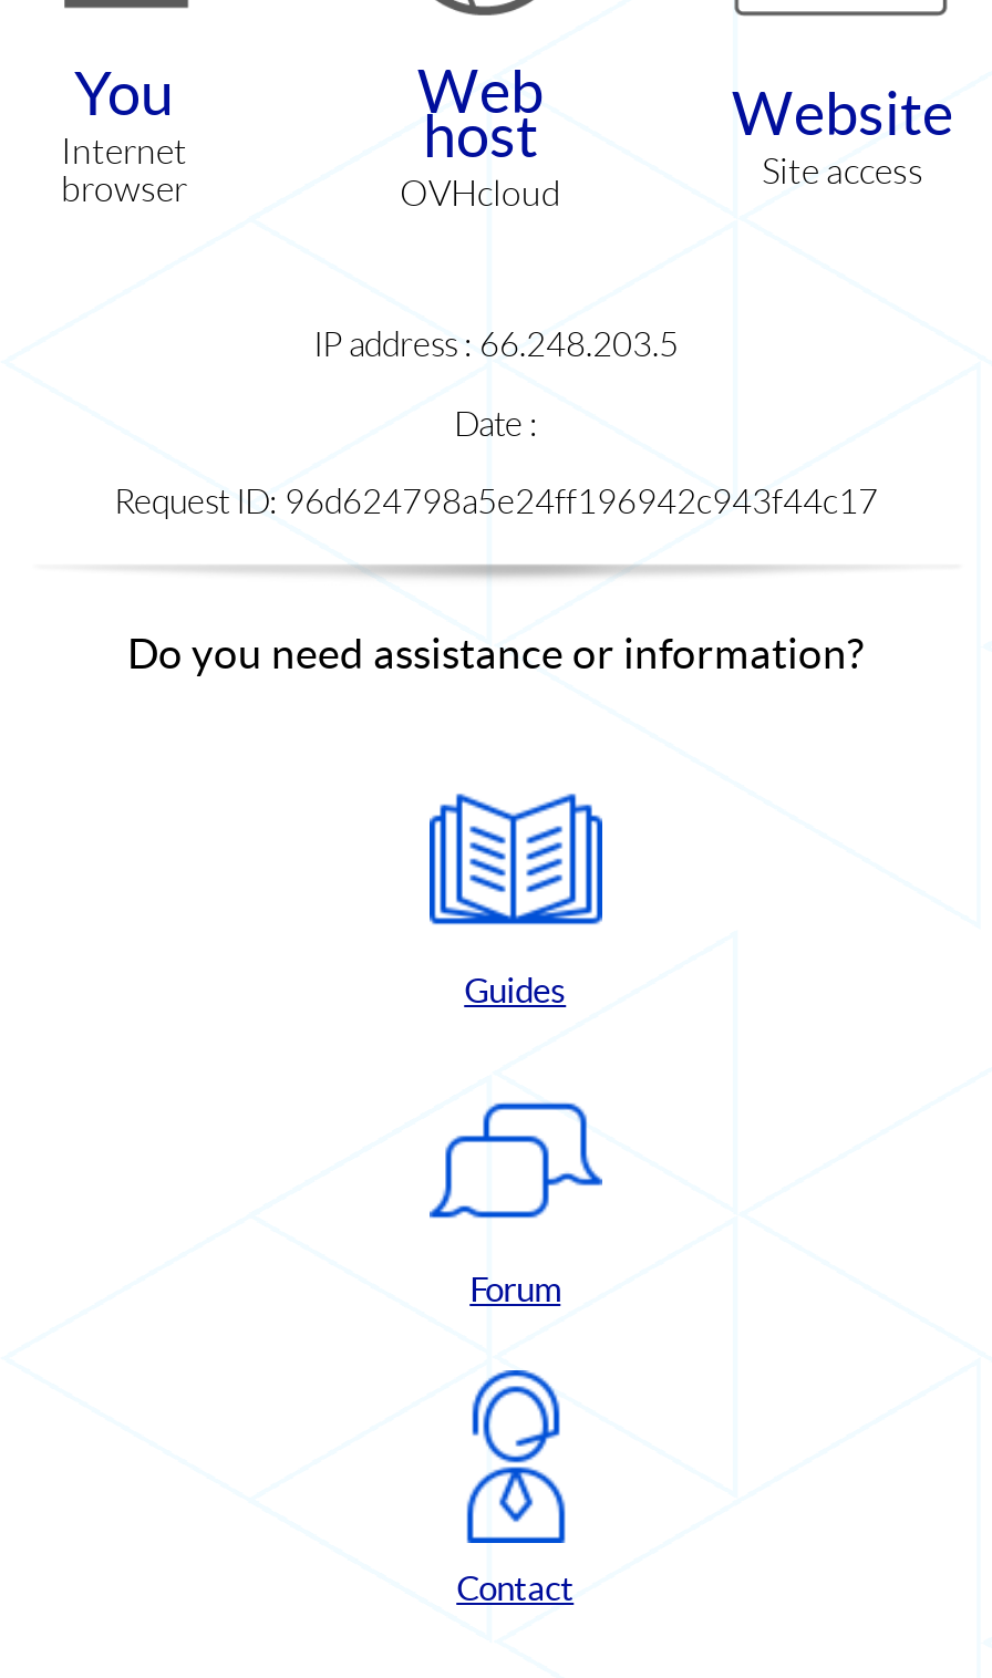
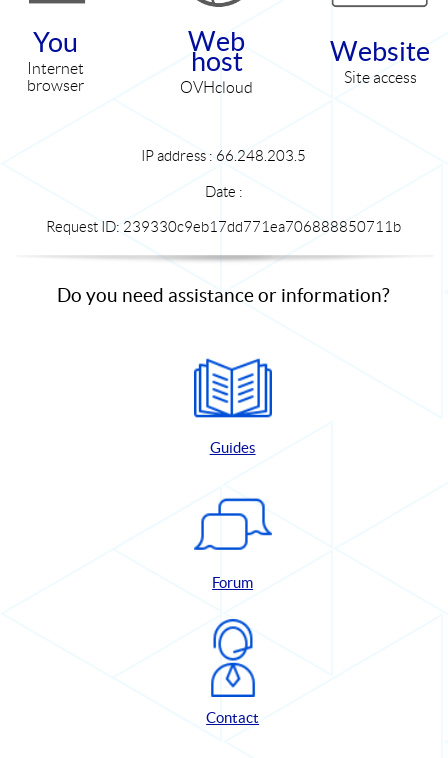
[114,483,878,520] Request ID: 96d624798a5e24ff196942c943f44c17 -> [46,218,401,235] Request ID: 239330c9eb17dd771ea706888850711b

